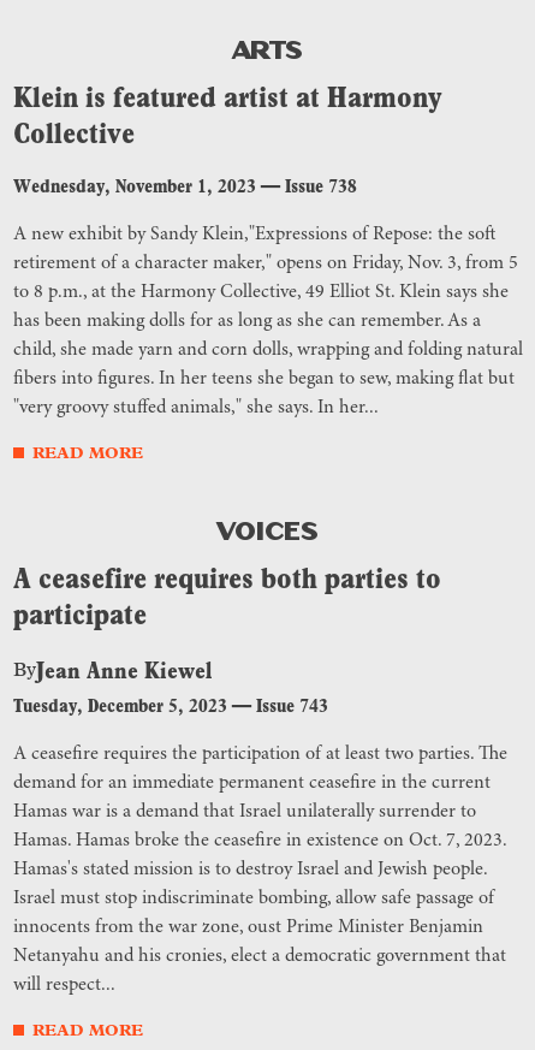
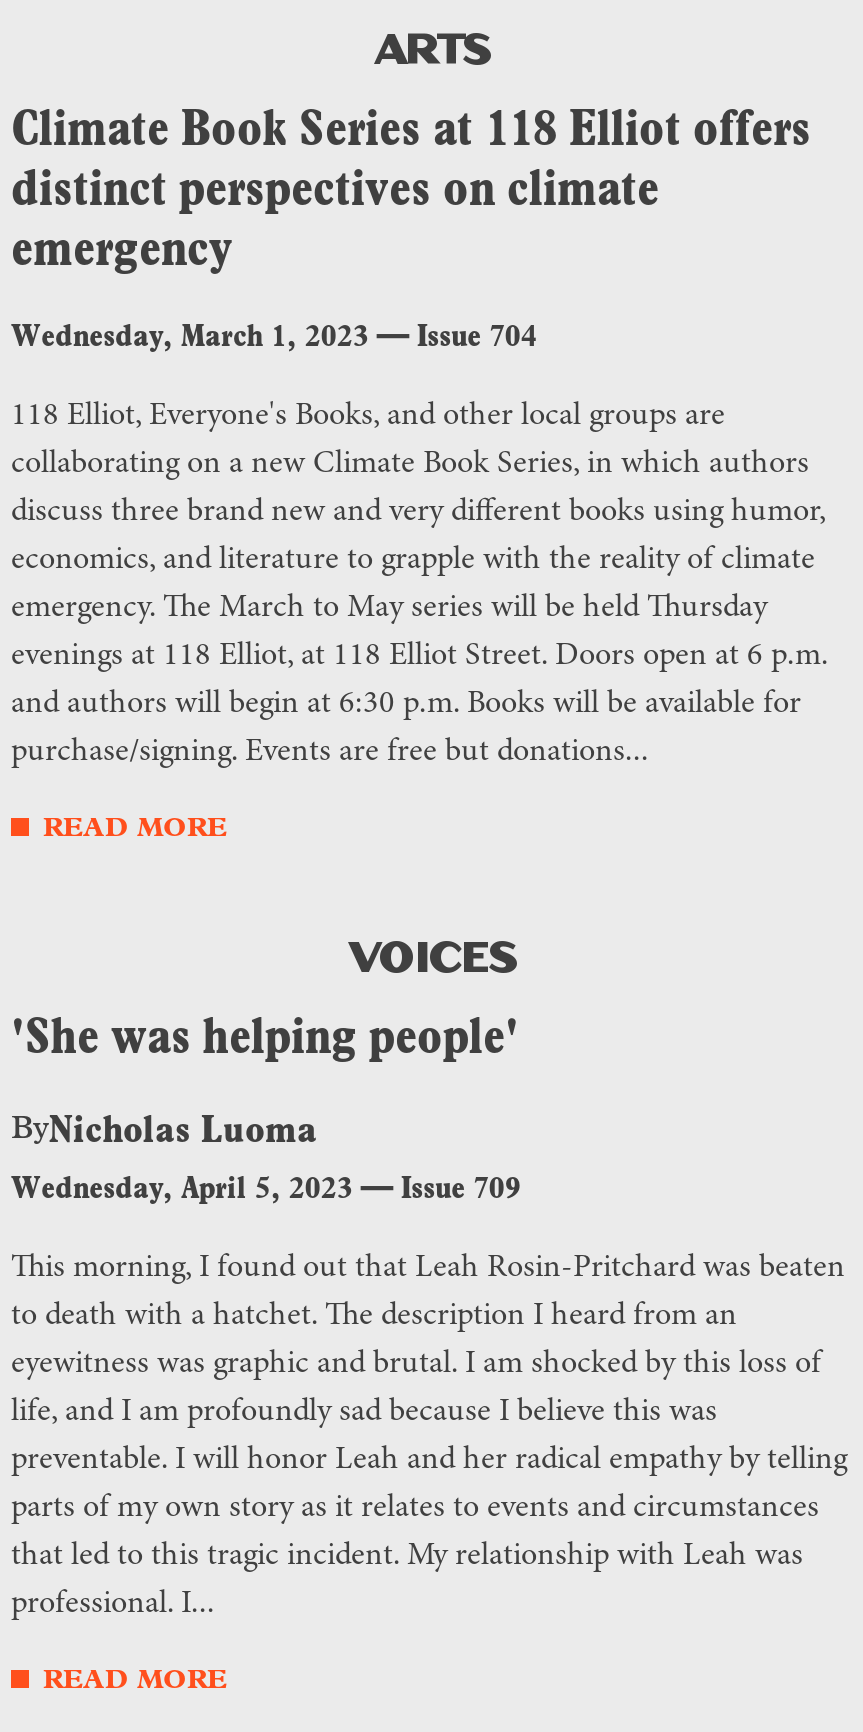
[13,79,523,418] Klein is featured artist at Harmony | Collective | Wednesday, November 1, 2023 — Issue 738 | A new exhibit by Sandy Klein,"Expressions of Repose: the soft | retirement of a character maker," opens on Friday, Nov. 3, from 5 | to 8 p.m., at the Harmony Collective, 49 Elliot St. Klein says she | has been making dolls for as long as she can remember. As a | child, she made yarn and corn dolls, wrapping and folding natural | fibers into figures. In her teens she began to sew, making flat but | "very groovy stuffed animals," she says. In her... -> [11,98,827,769] Climate Book Series at 118 Elliot offers | distinct perspectives on climate | emergency | Wednesday, March 1, 2023 — Issue 704 | 118 Elliot, Everyone's Books, and other local groups are | collaborating on a new Climate Book Series, in which authors | discuss three brand new and very different books using humor, | economics, and literature to grapple with the reality of climate | emergency. The March to May series will be held Thursday | evenings at 118 Elliot, at 118 Elliot Street. Doors open at 6 p.m. | and authors will begin at 6:30 p.m. Books will be available for | purchase/signing. Events are free but donations...
moved [32,444,319,546] -> [43,813,519,983]: READ MORE | VOICES
[13,561,507,995] A ceasefire requires both parties to | participate | ByJean Anne Kiewel | Tuesday, December 5, 2023 — Issue 743 | A ceasefire requires the participation of at least two parties. The | demand for an immediate permanent ceasefire in the current | Hamas war is a demand that Israel unilaterally surrender to | Hamas. Hamas broke the ceasefire in existence on Oct. 7, 2023. | Hamas's stated mission is to destroy Israel and Jewish people. | Israel must stop indiscriminate bombing, allow safe passage of | innocents from the war zone, oust Prime Minister Benjamin | Netanyahu and his cronies, elect a democratic government that | will respect... -> [11,1006,847,1621] 'She was helping people' | ByNicholas Luoma | Wednesday, April 5, 2023 — Issue 709 | This morning, I found out that Leah Rosin-Pritchard was beaten | to death with a hatchet. The description I heard from an | eyewitness was graphic and brutal. I am shocked by this loss of | life, and I am profoundly sad because I believe this was | preventable. I will honor Leah and her radical empathy by telling | parts of my own story as it relates to events and circumstances | that led to this tragic incident. My relationship with Leah was | professional. I...

